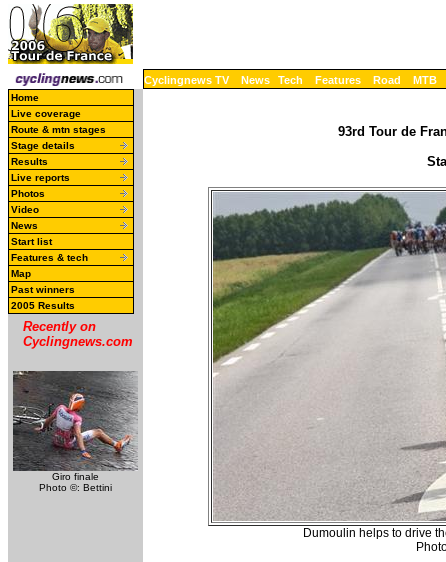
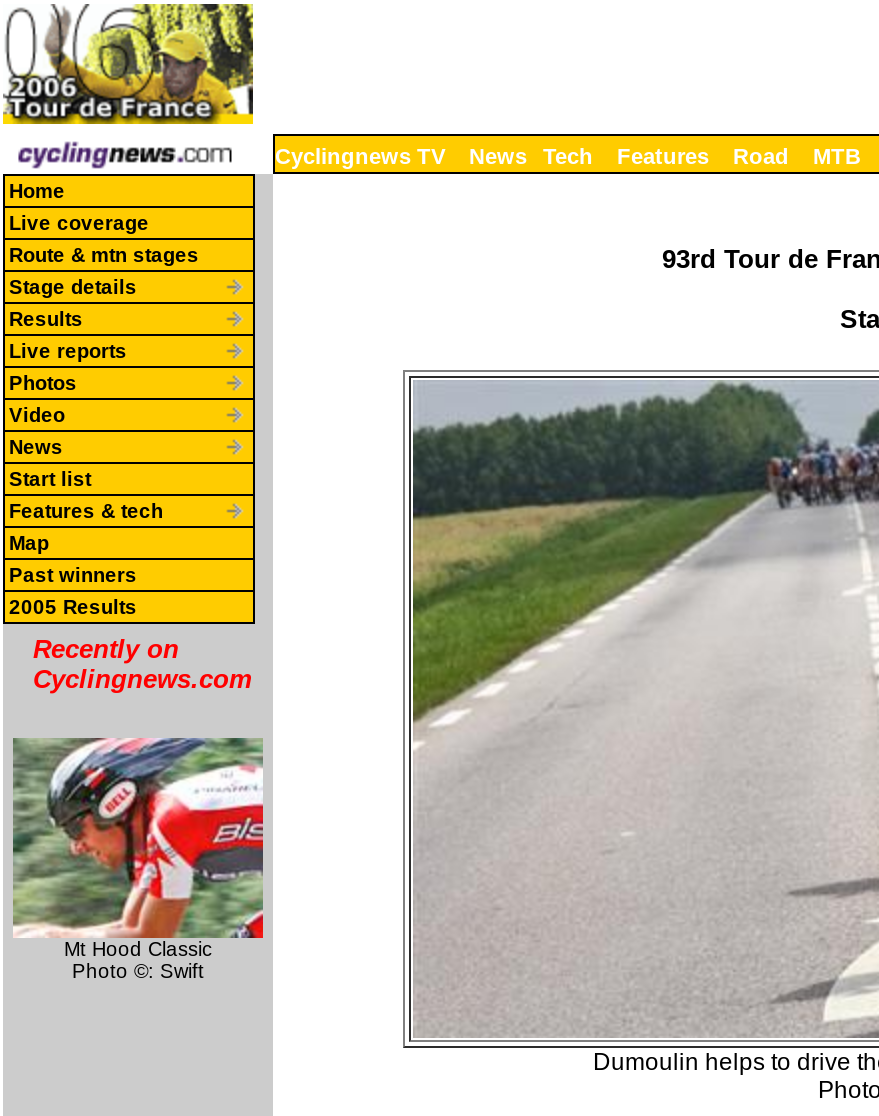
[12,370,138,493] [image] | Giro finale | Photo ©: Bettini -> [13,738,265,982] [image] | Mt Hood Classic | Photo ©: Swift

